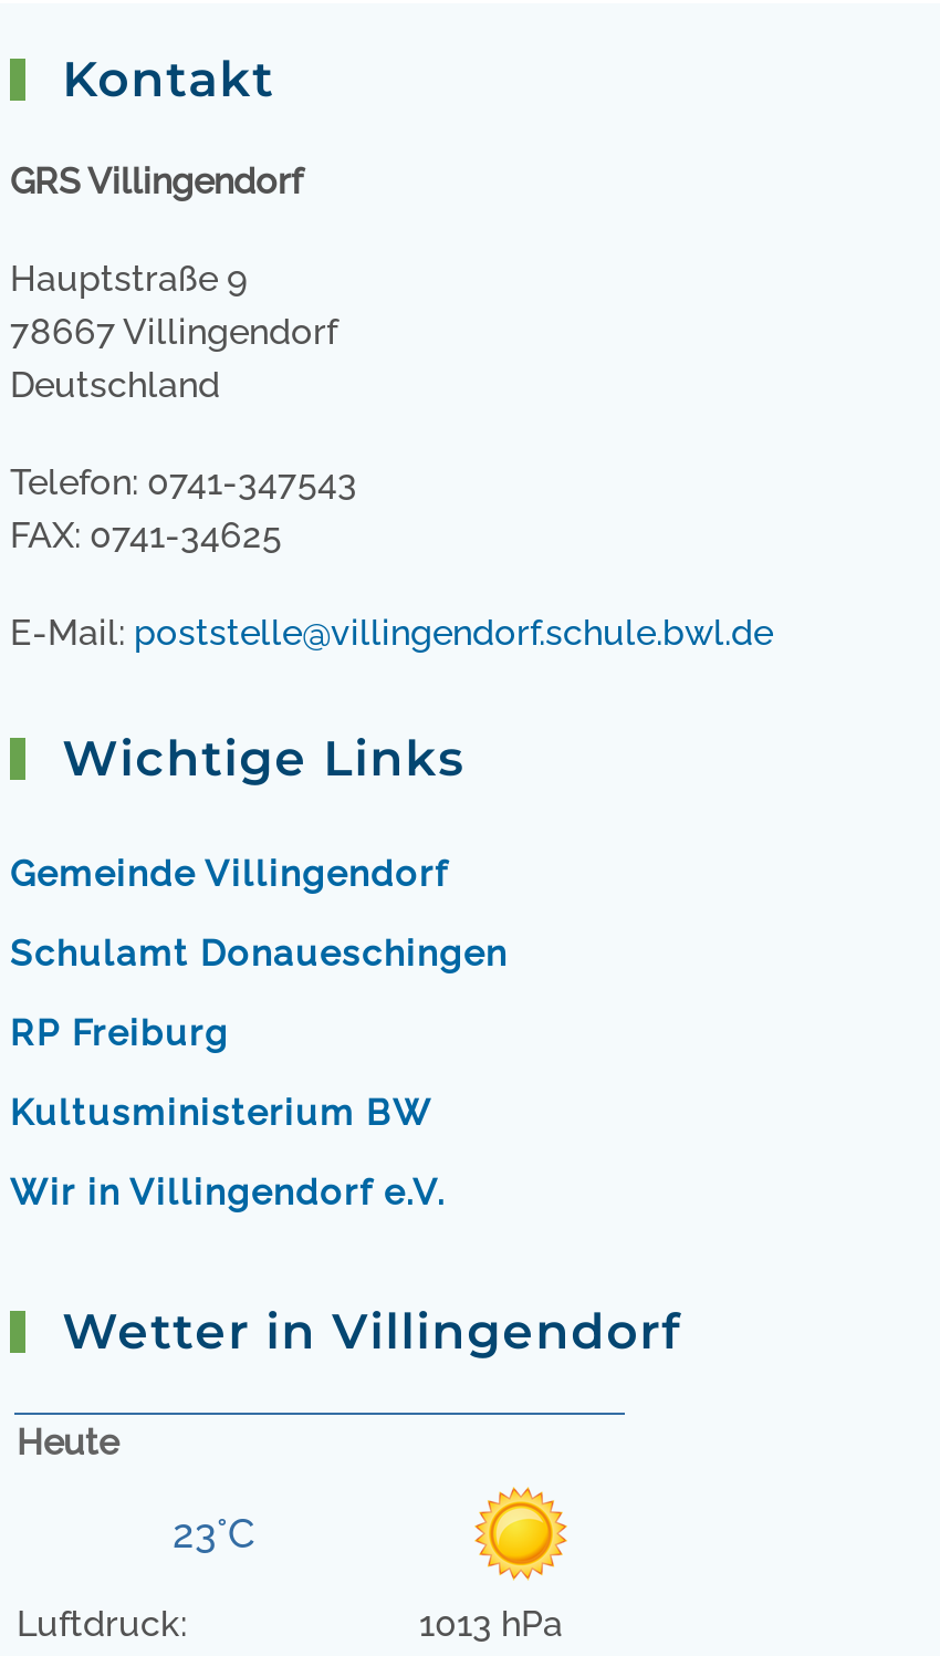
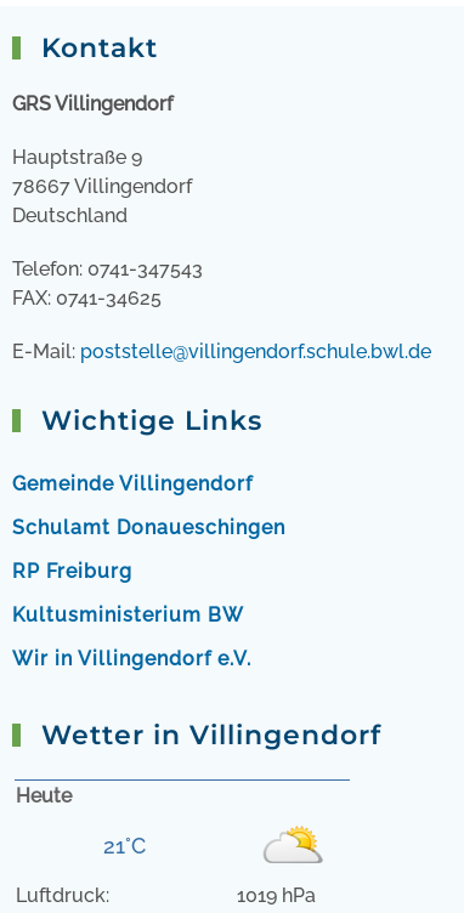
[419,1486,574,1646] [image] | 1013 hPa -> [237,822,323,907] [image] | 1019 hPa
[173,1511,254,1557] 23°C -> [103,833,145,859] 21°C

